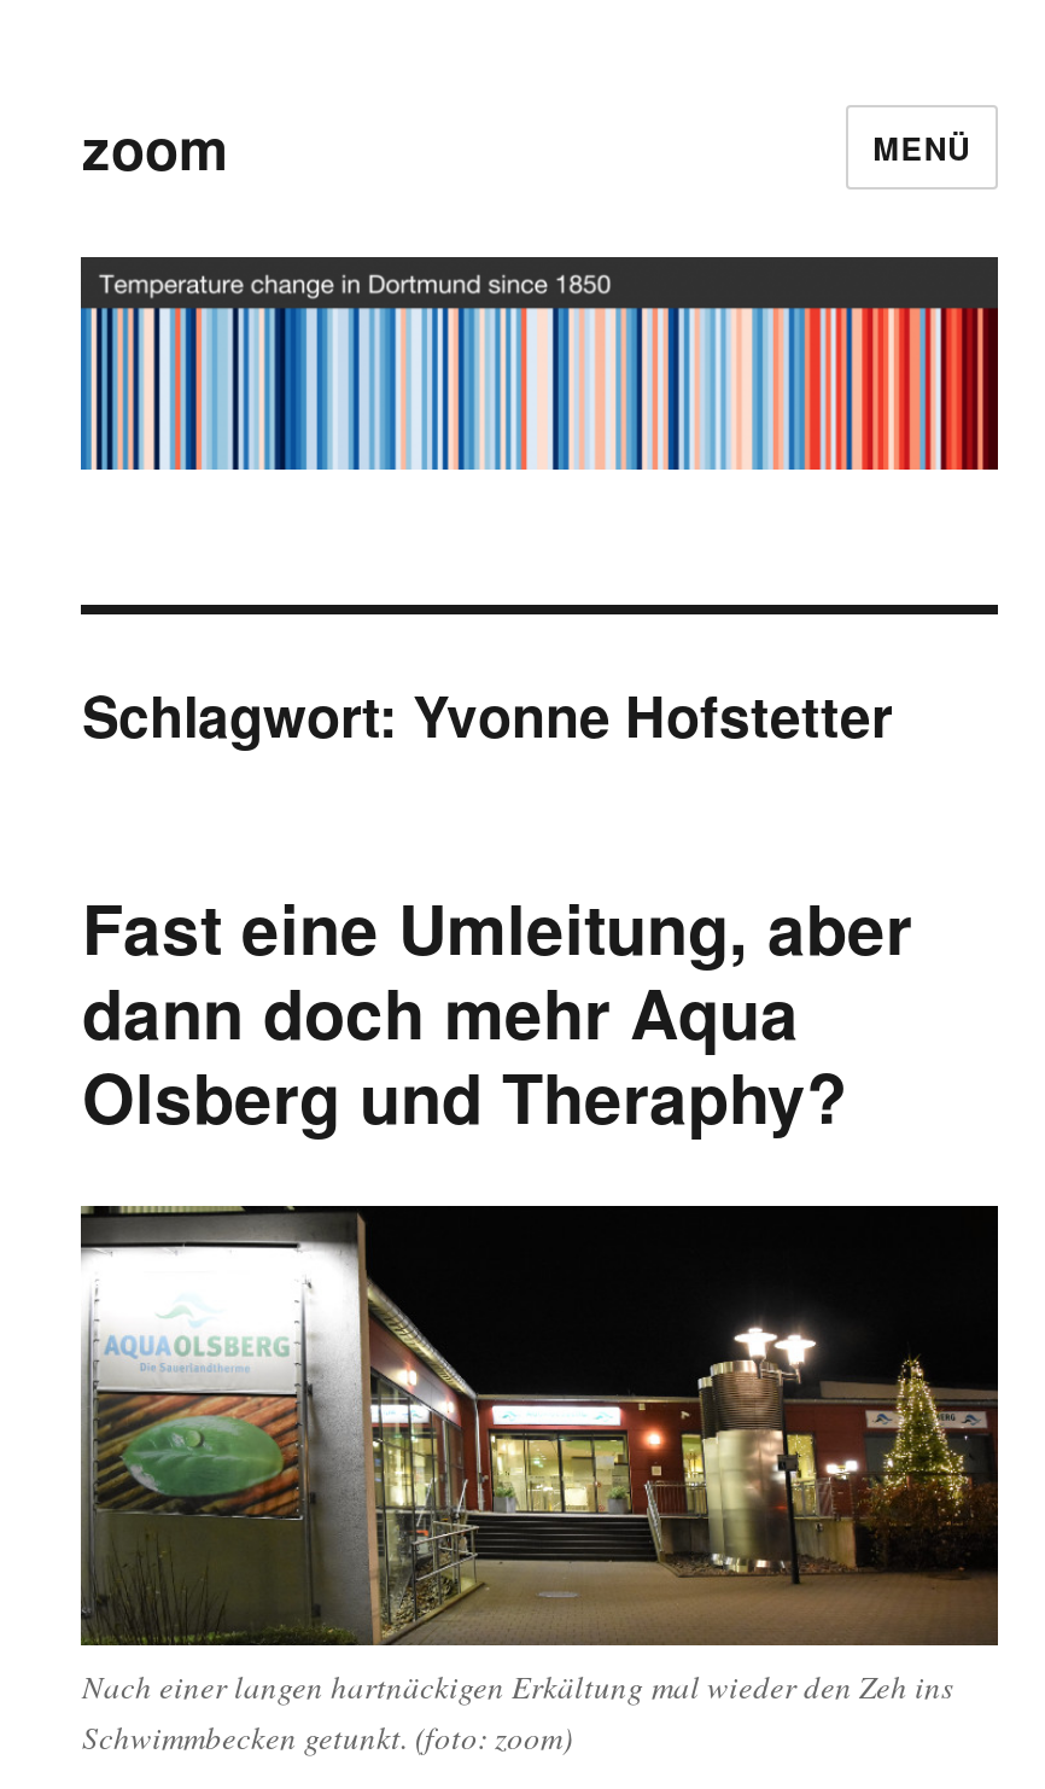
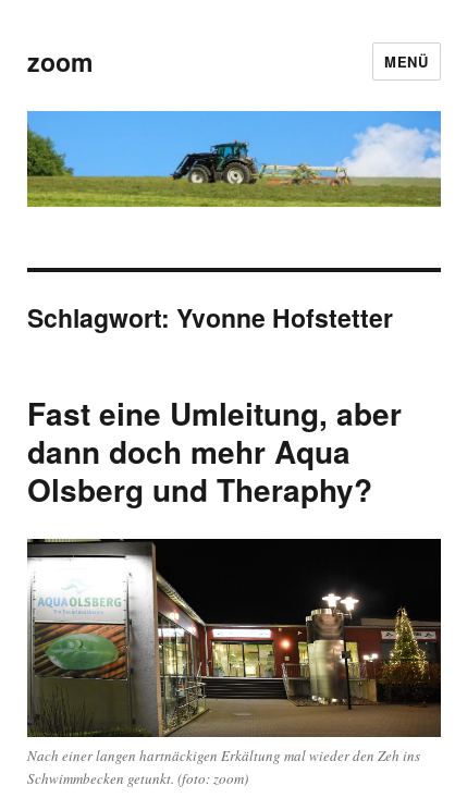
[78,255,1000,472] [image] -> [26,110,442,208] [image]

